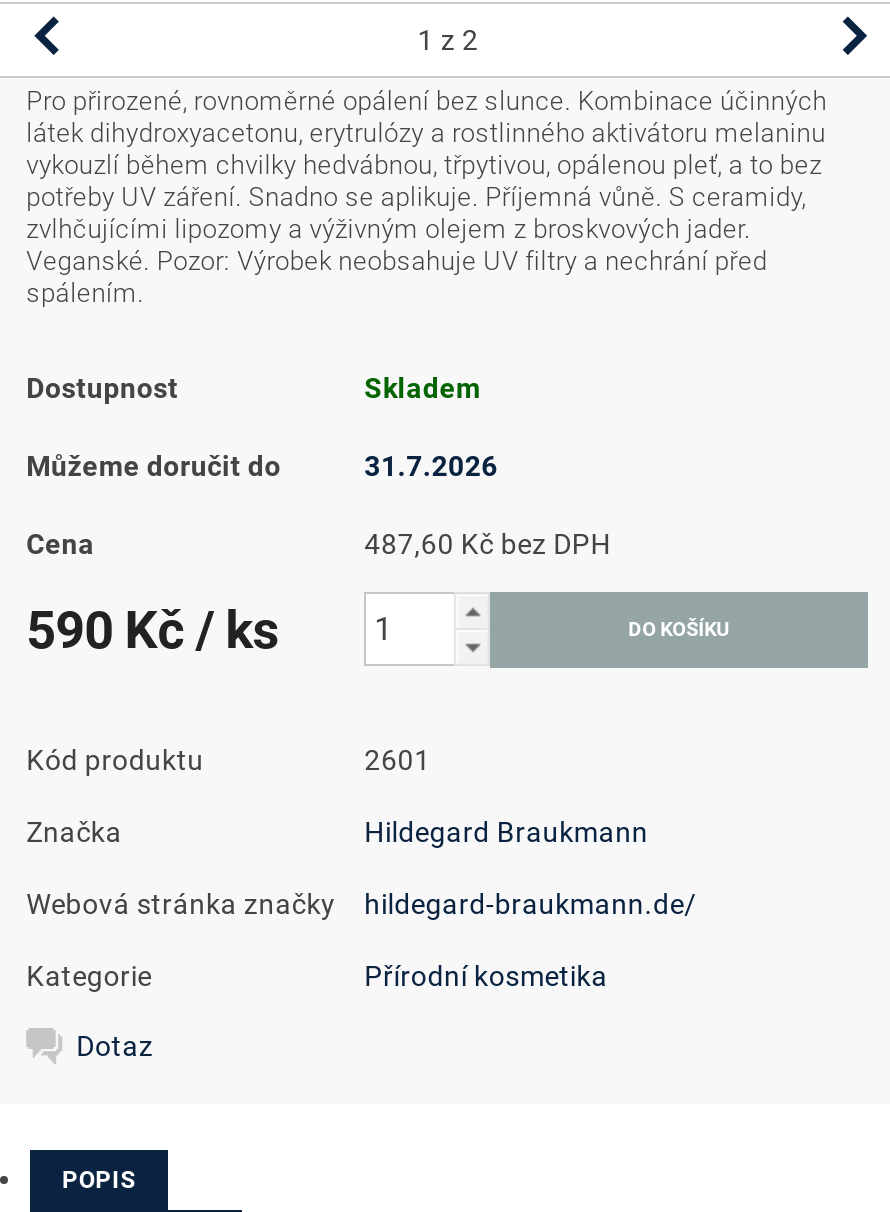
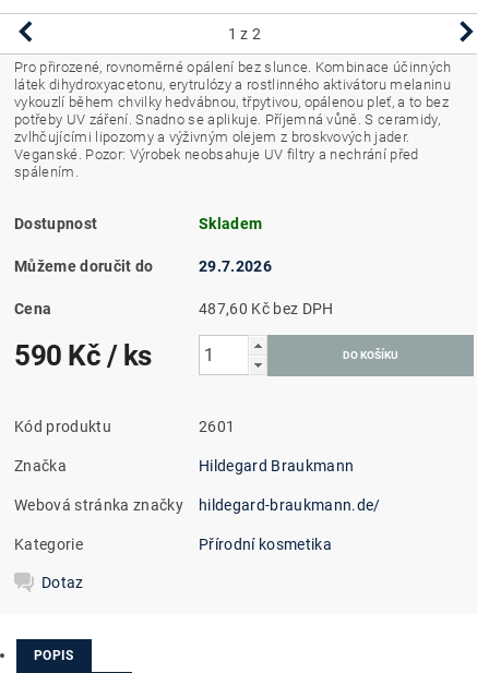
[364,449,498,481] 31.7.2026 -> [199,257,272,274] 29.7.2026

